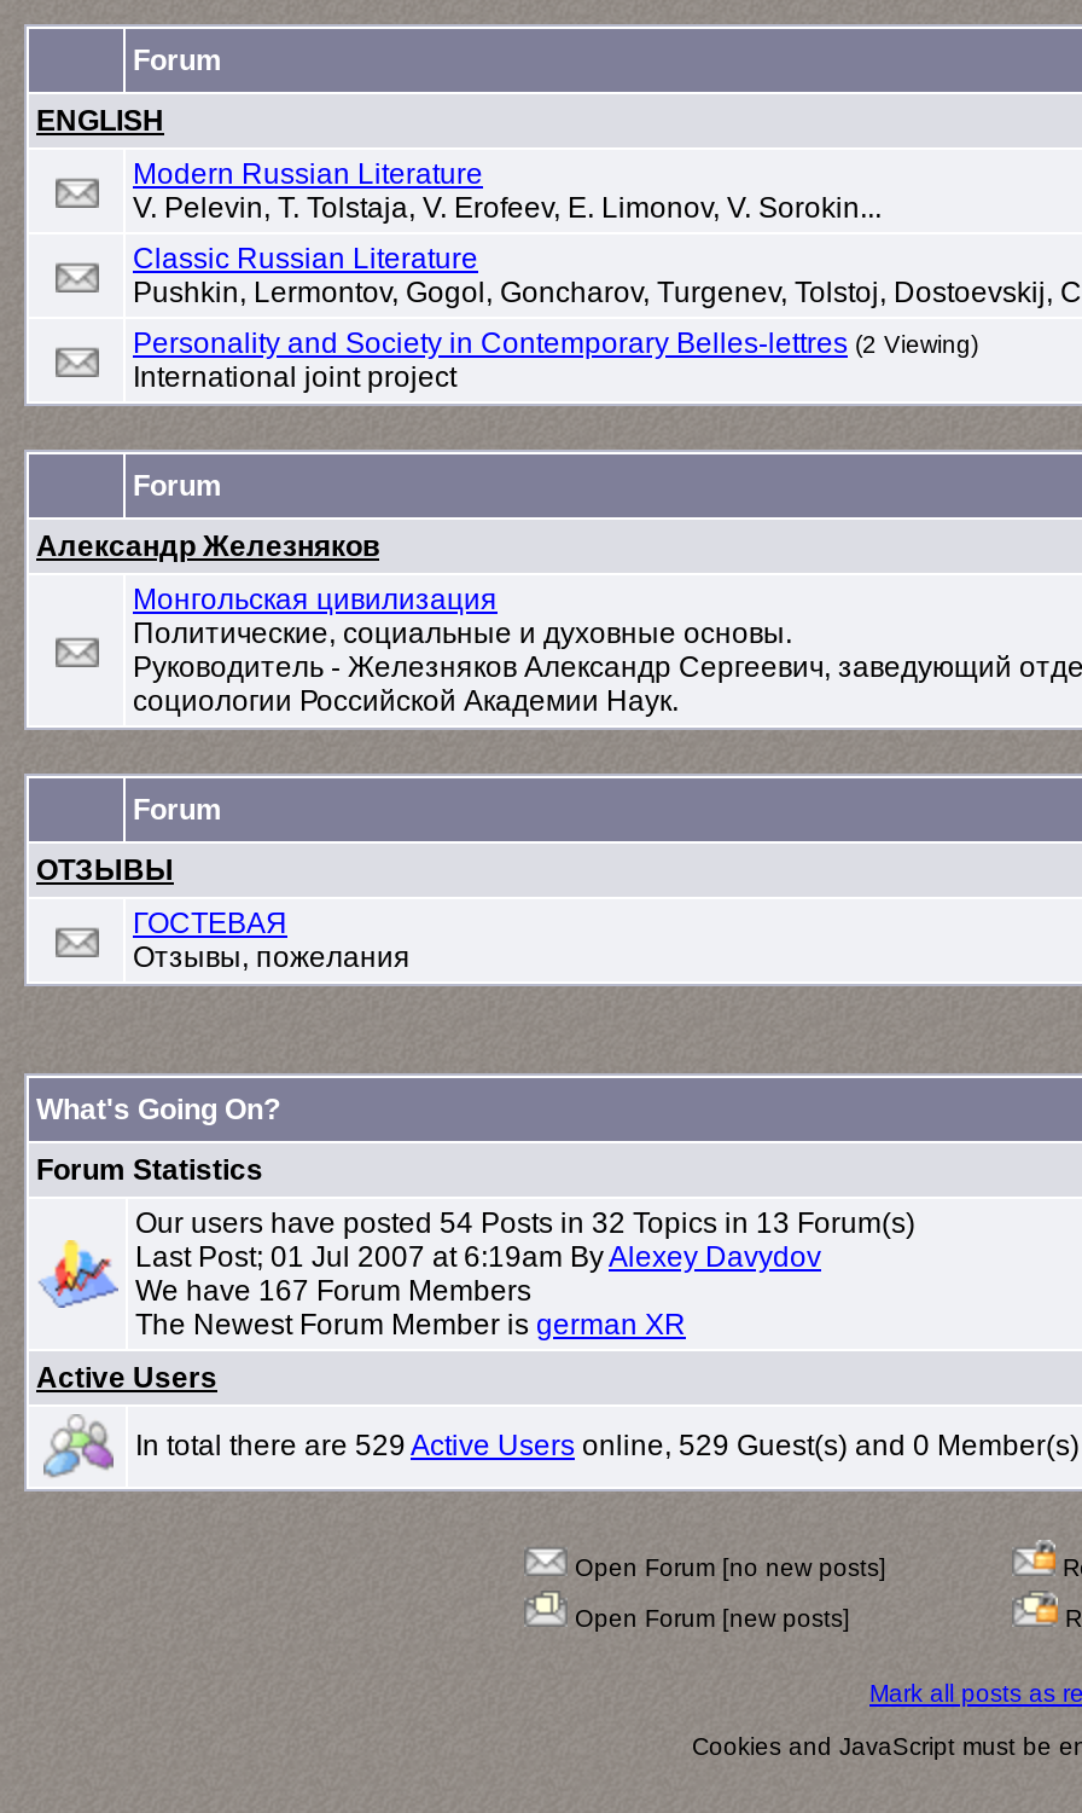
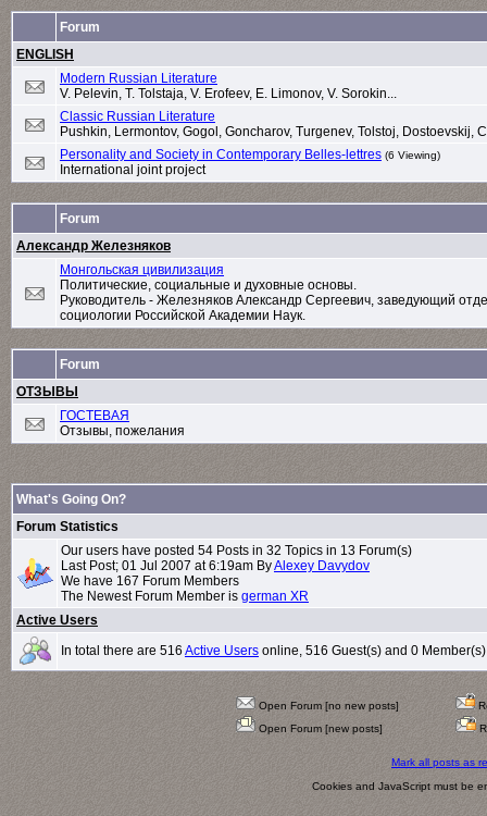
[133,326,978,360] Personality and Society in Contemporary Belles-lettres (2 Viewing) -> [60,147,440,162] Personality and Society in Contemporary Belles-lettres (6 Viewing)
[135,1429,1080,1462] In total there are 529 Active Users online, 529 Guest(s) and 0 Member(s) -> [61,643,486,658] In total there are 516 Active Users online, 516 Guest(s) and 0 Member(s)

